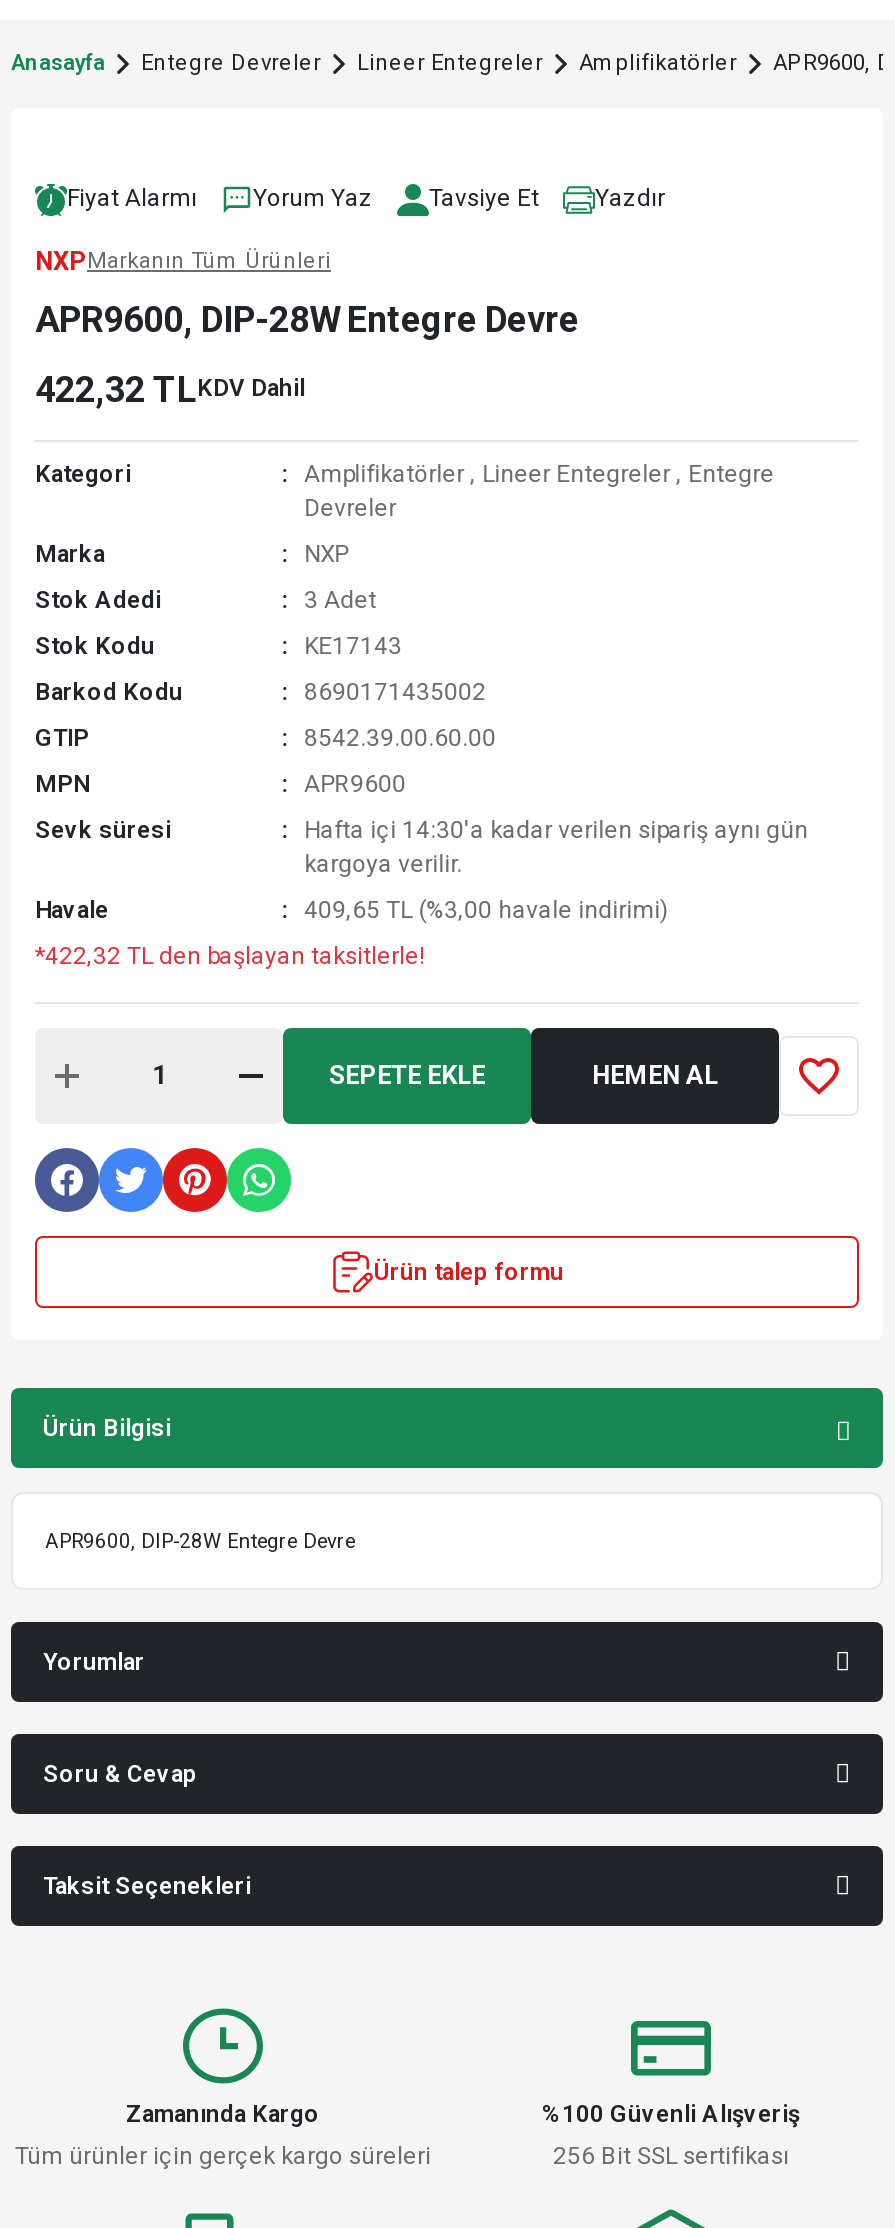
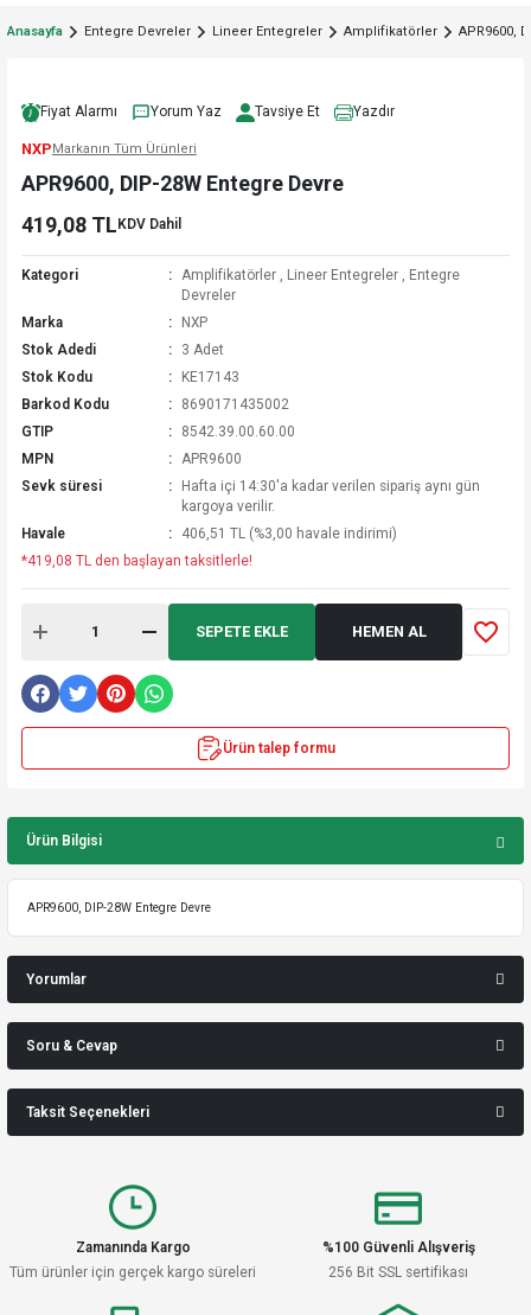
[35,368,305,410] 422,32 TLKDV Dahil -> [21,212,181,237] 419,08 TLKDV Dahil
[304,896,668,924] 409,65 TL (%3,00 havale indirimi) -> [181,525,397,542] 406,51 TL (%3,00 havale indirimi)
[35,942,425,970] *422,32 TL den başlayan taksitlerle! -> [21,553,252,569] *419,08 TL den başlayan taksitlerle!

